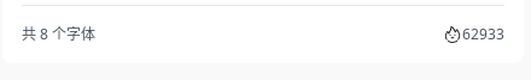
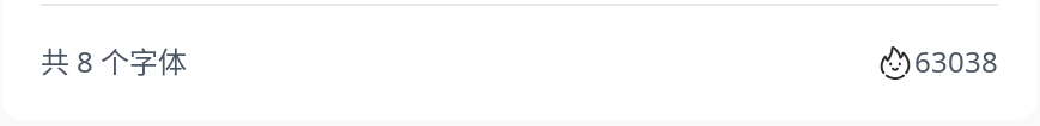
[462,24,504,44] 62933 -> [914,42,998,82] 63038

